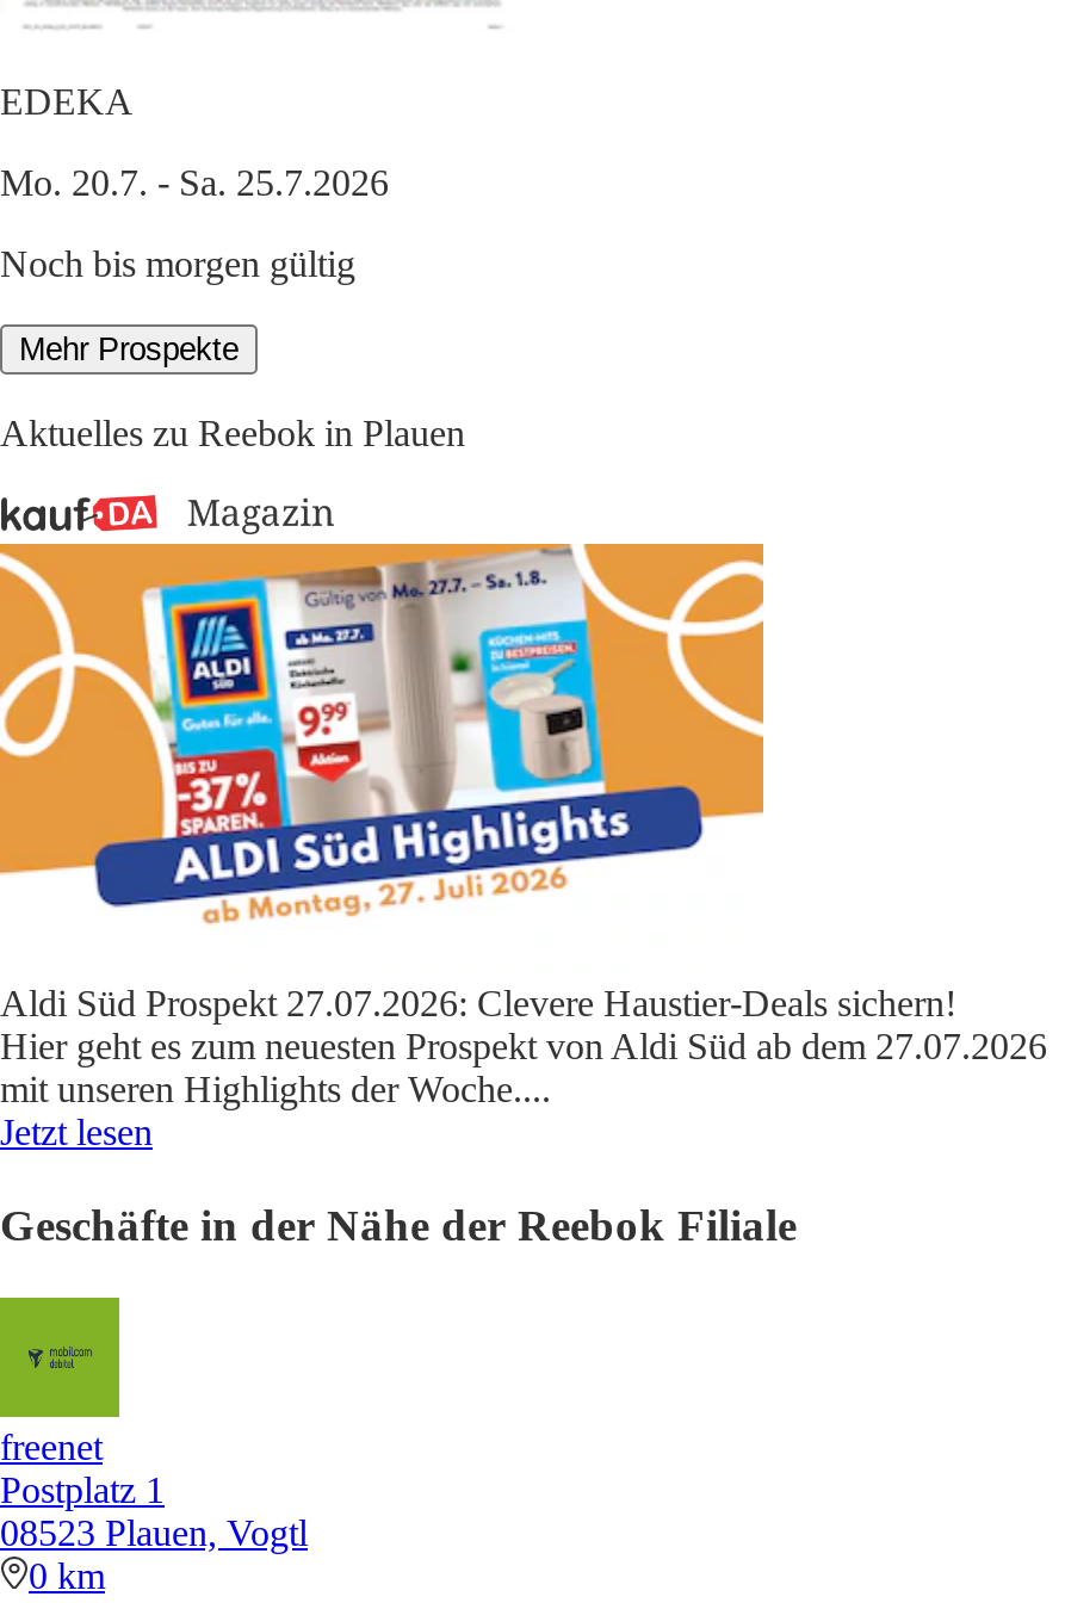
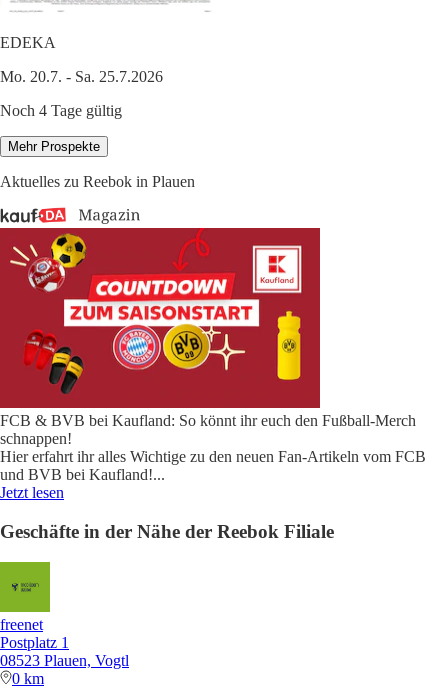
[0,245,355,285] Noch bis morgen gültig -> [0,102,122,119] Noch 4 Tage gültig
[0,542,1047,1110] [image] | Aldi Süd Prospekt 27.07.2026: Clevere Haustier-Deals sichern! | Hier geht es zum neuesten Prospekt von Aldi Süd ab dem 27.07.2026 | mit unseren Highlights der Woche.... -> [0,227,426,483] [image] | FCB & BVB bei Kaufland: So könnt ihr euch den Fußball-Merch | schnappen! | Hier erfahrt ihr alles Wichtige zu den neuen Fan-Artikeln vom FCB | und BVB bei Kaufland!...

